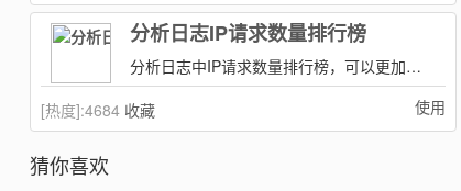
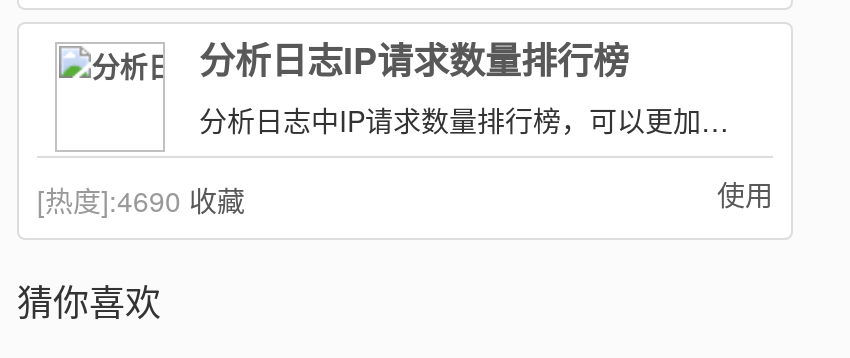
[41,99,155,121] [热度]:4684收藏 -> [37,180,245,220] [热度]:4690收藏

